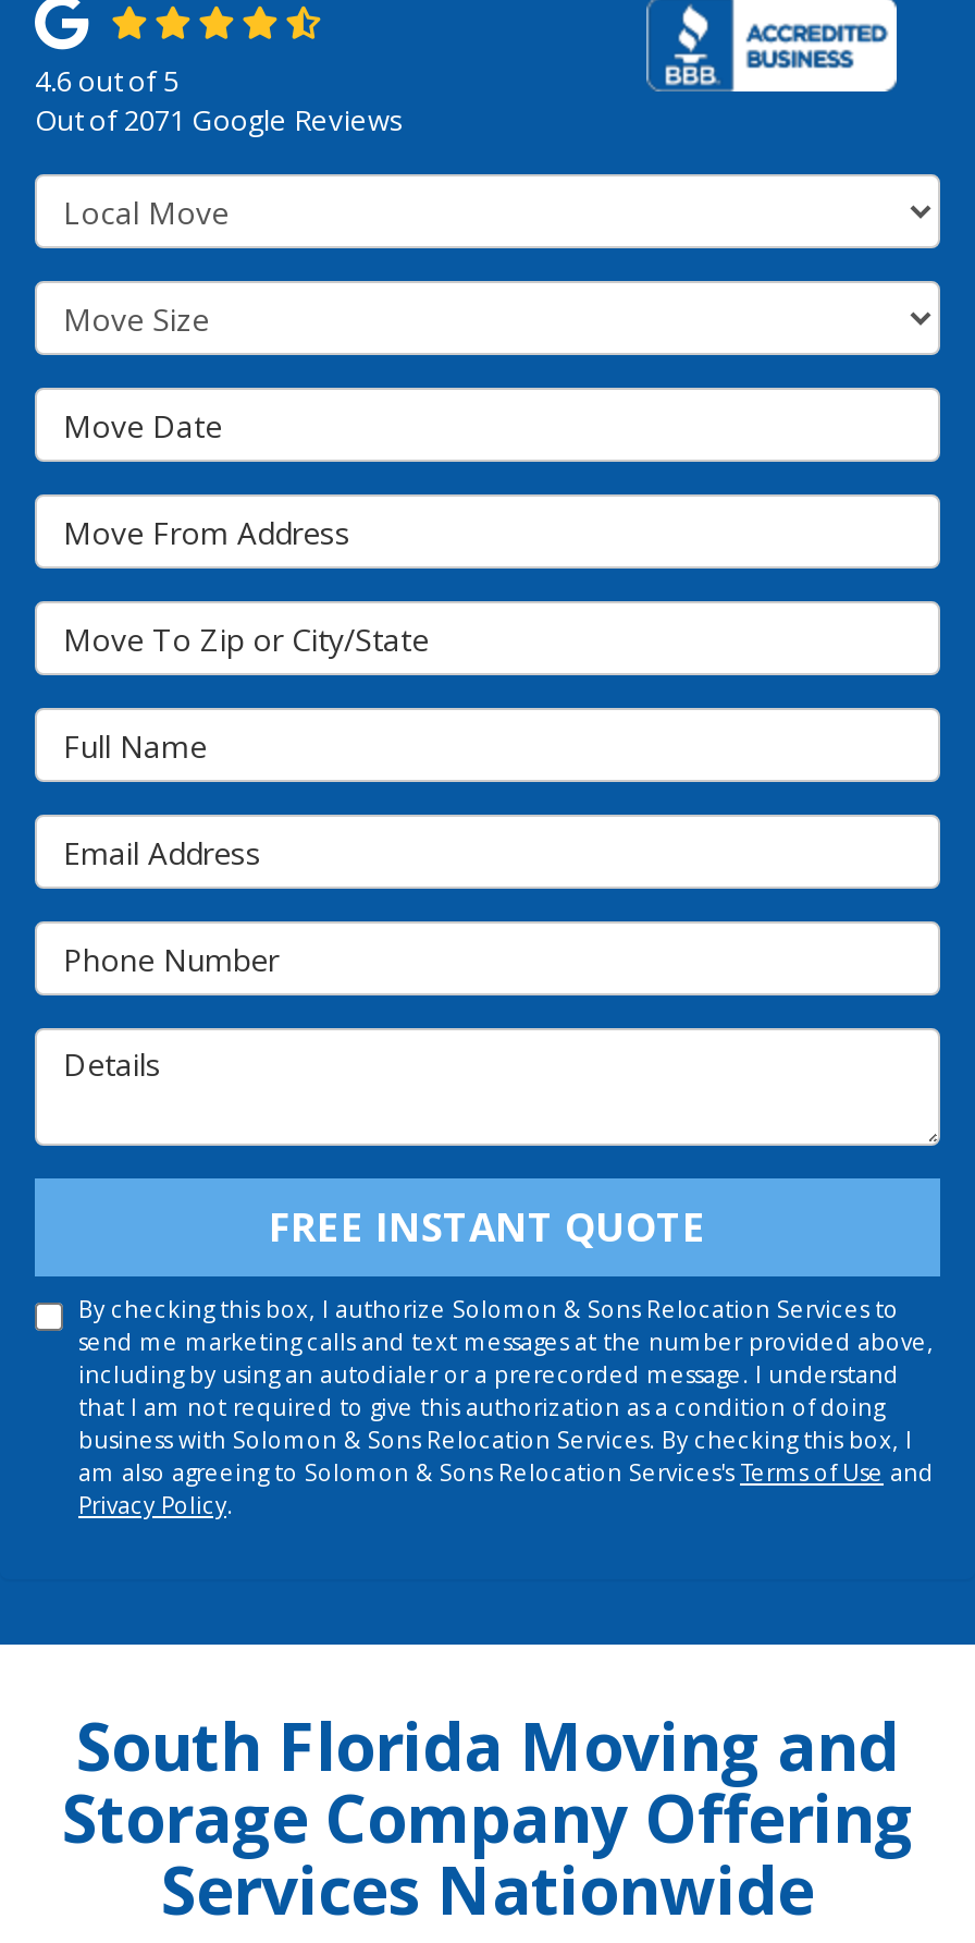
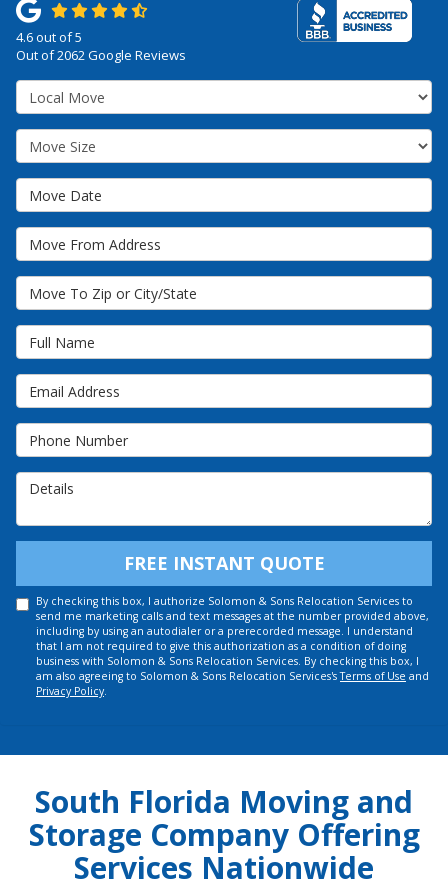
[35,100,405,139] Out of 2071 Google Reviews -> [16,46,186,64] Out of 2062 Google Reviews

